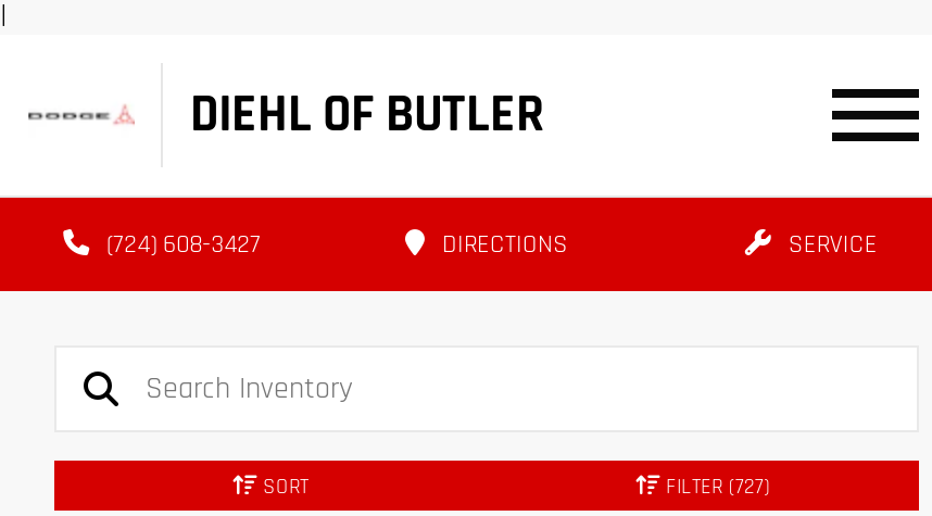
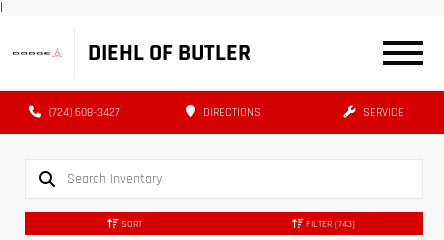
[659,473,770,499] FILTER (727) -> [303,218,355,230] FILTER (743)

